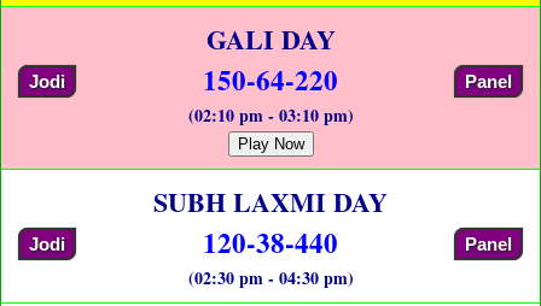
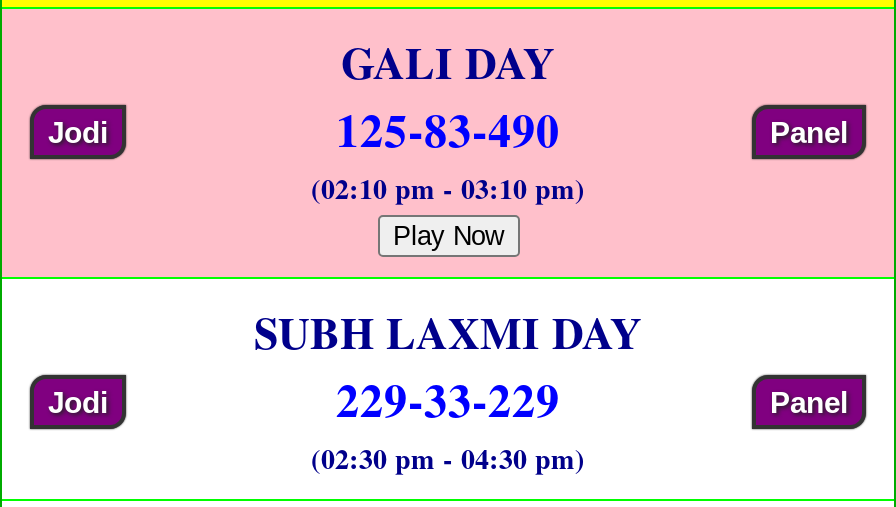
[203,59,338,100] 150-64-220 -> [336,95,560,163] 125-83-490
[203,221,338,262] 120-38-440 -> [336,365,560,433] 229-33-229

